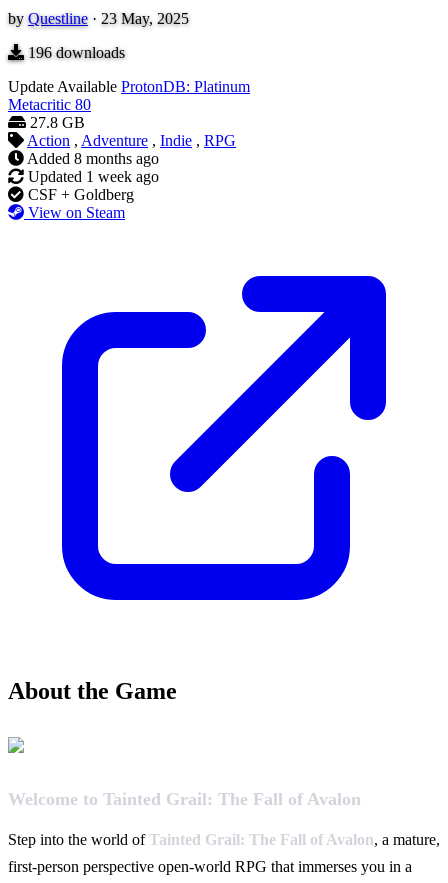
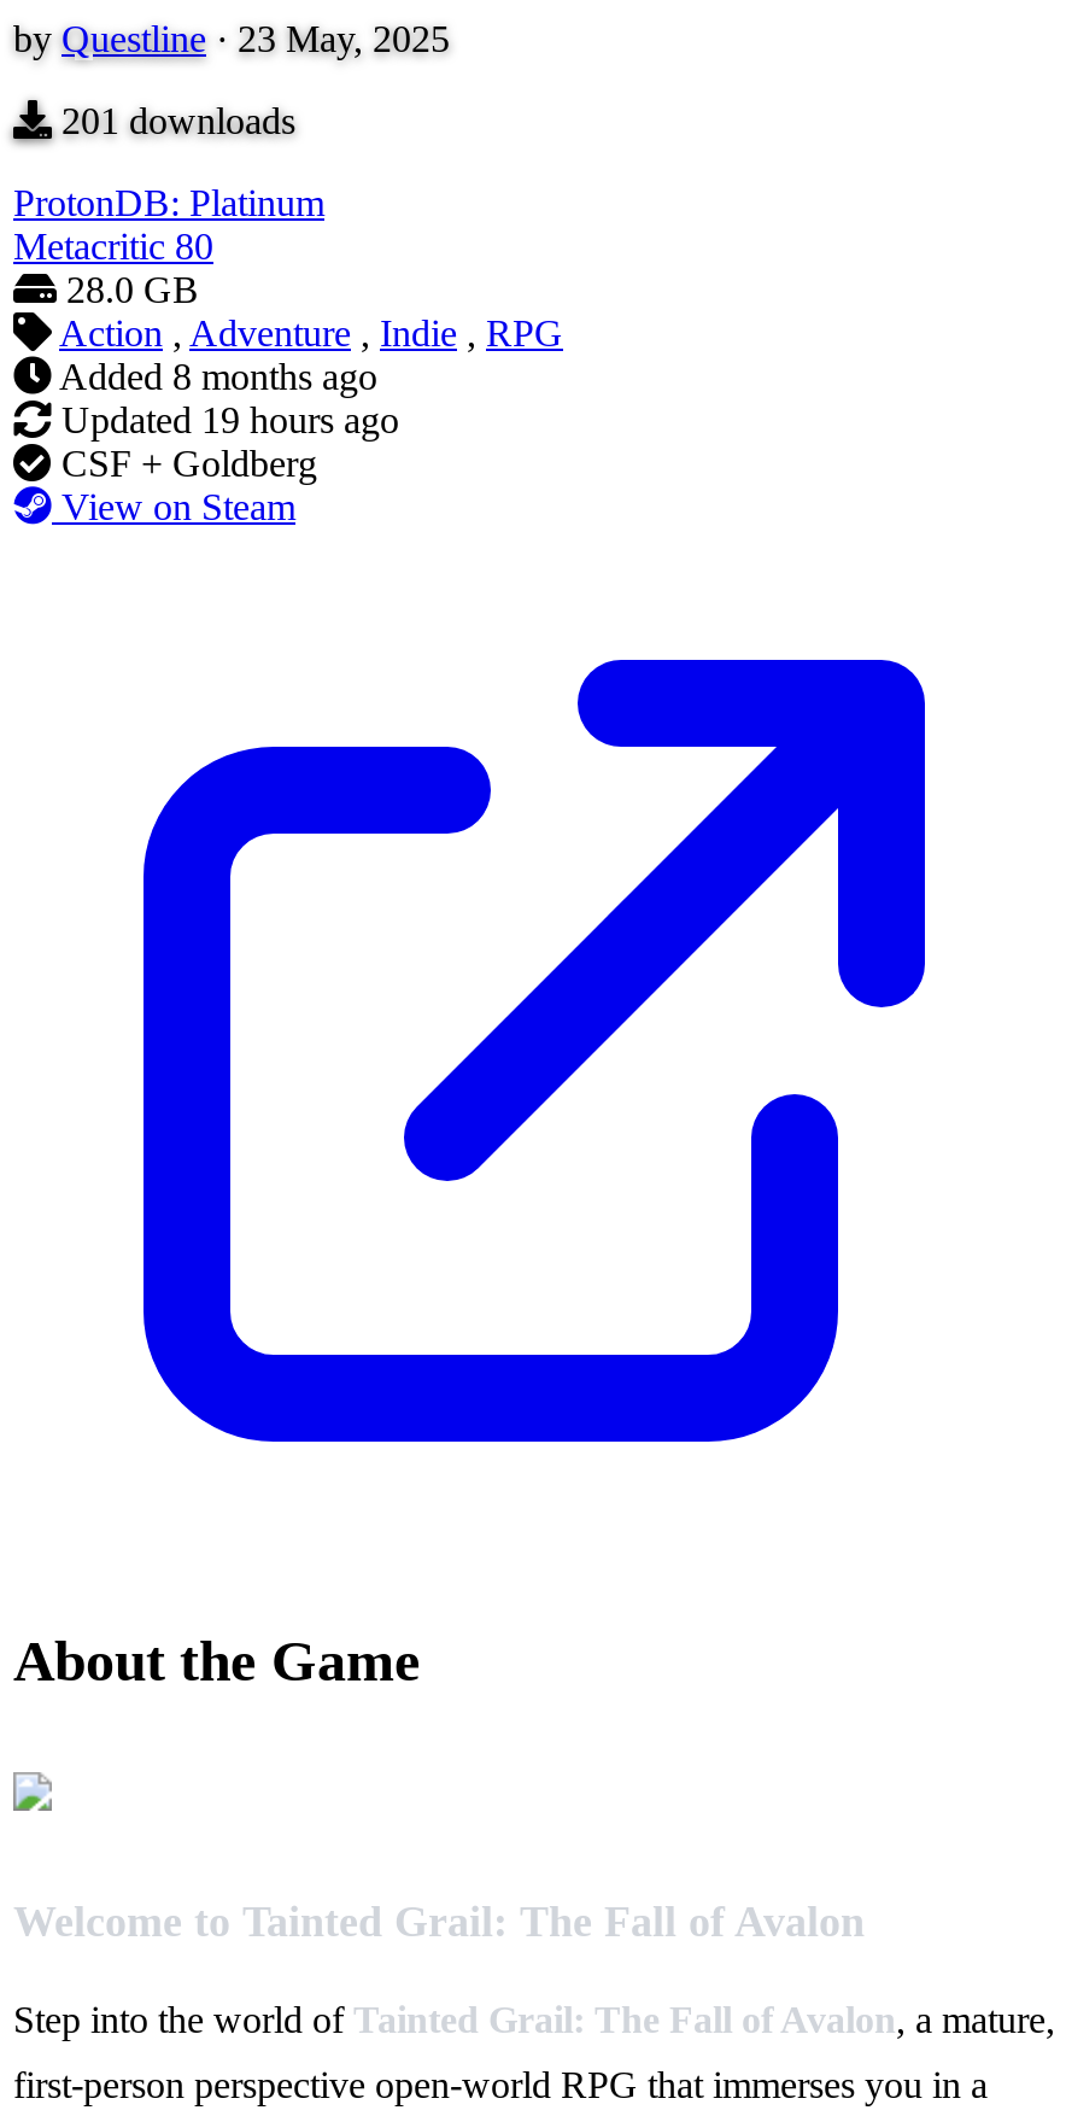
[28,44,125,61] 196 downloads -> [61,101,295,142] 201 downloads
[8,78,250,95] Update Available ProtonDB: Platinum -> [13,183,324,224] ProtonDB: Platinum
[30,114,85,131] 27.8 GB -> [66,270,199,311] 28.0 GB
[28,168,159,185] Updated 1 week ago -> [61,400,399,441] Updated 19 hours ago

